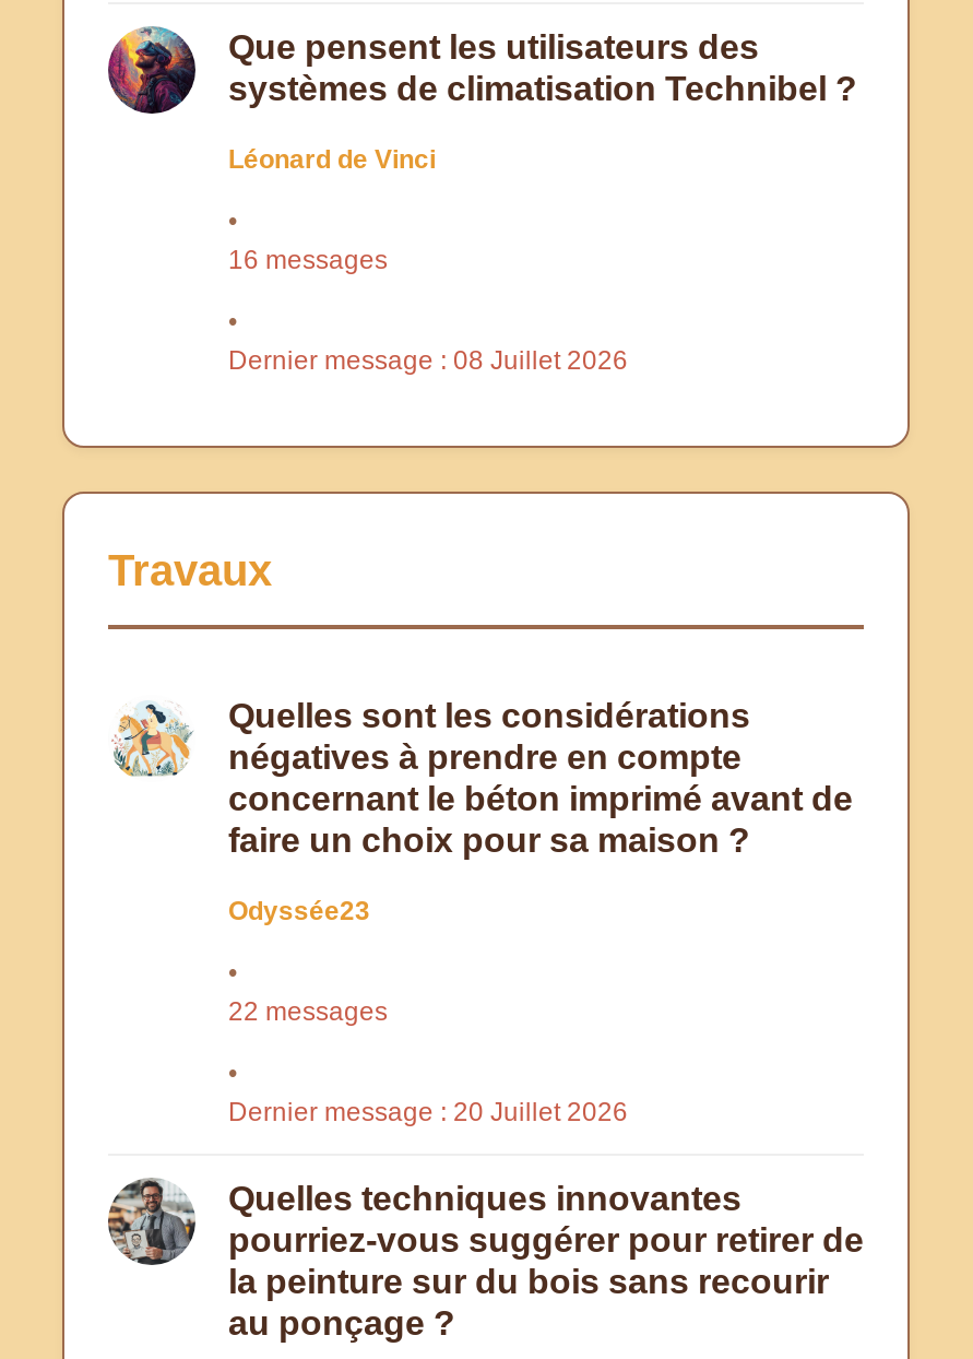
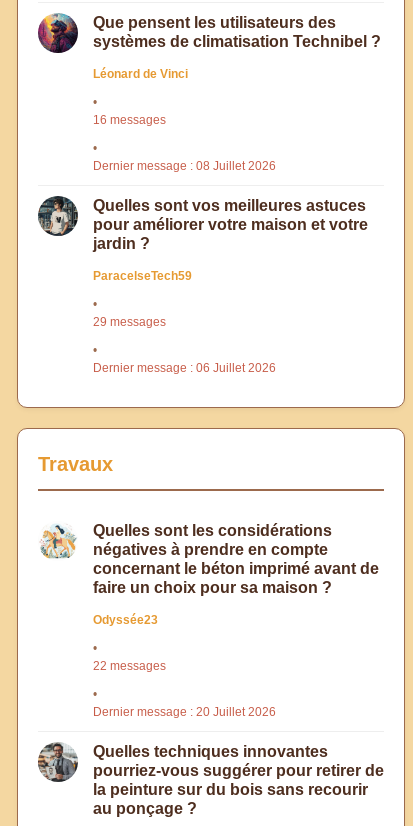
none -> [37,195,368,375] [image] | Quelles sont vos meilleures astuces | pour améliorer votre maison et votre | jardin ? | ParacelseTech59 | 29 messages | Dernier message : 06 Juillet 2026

